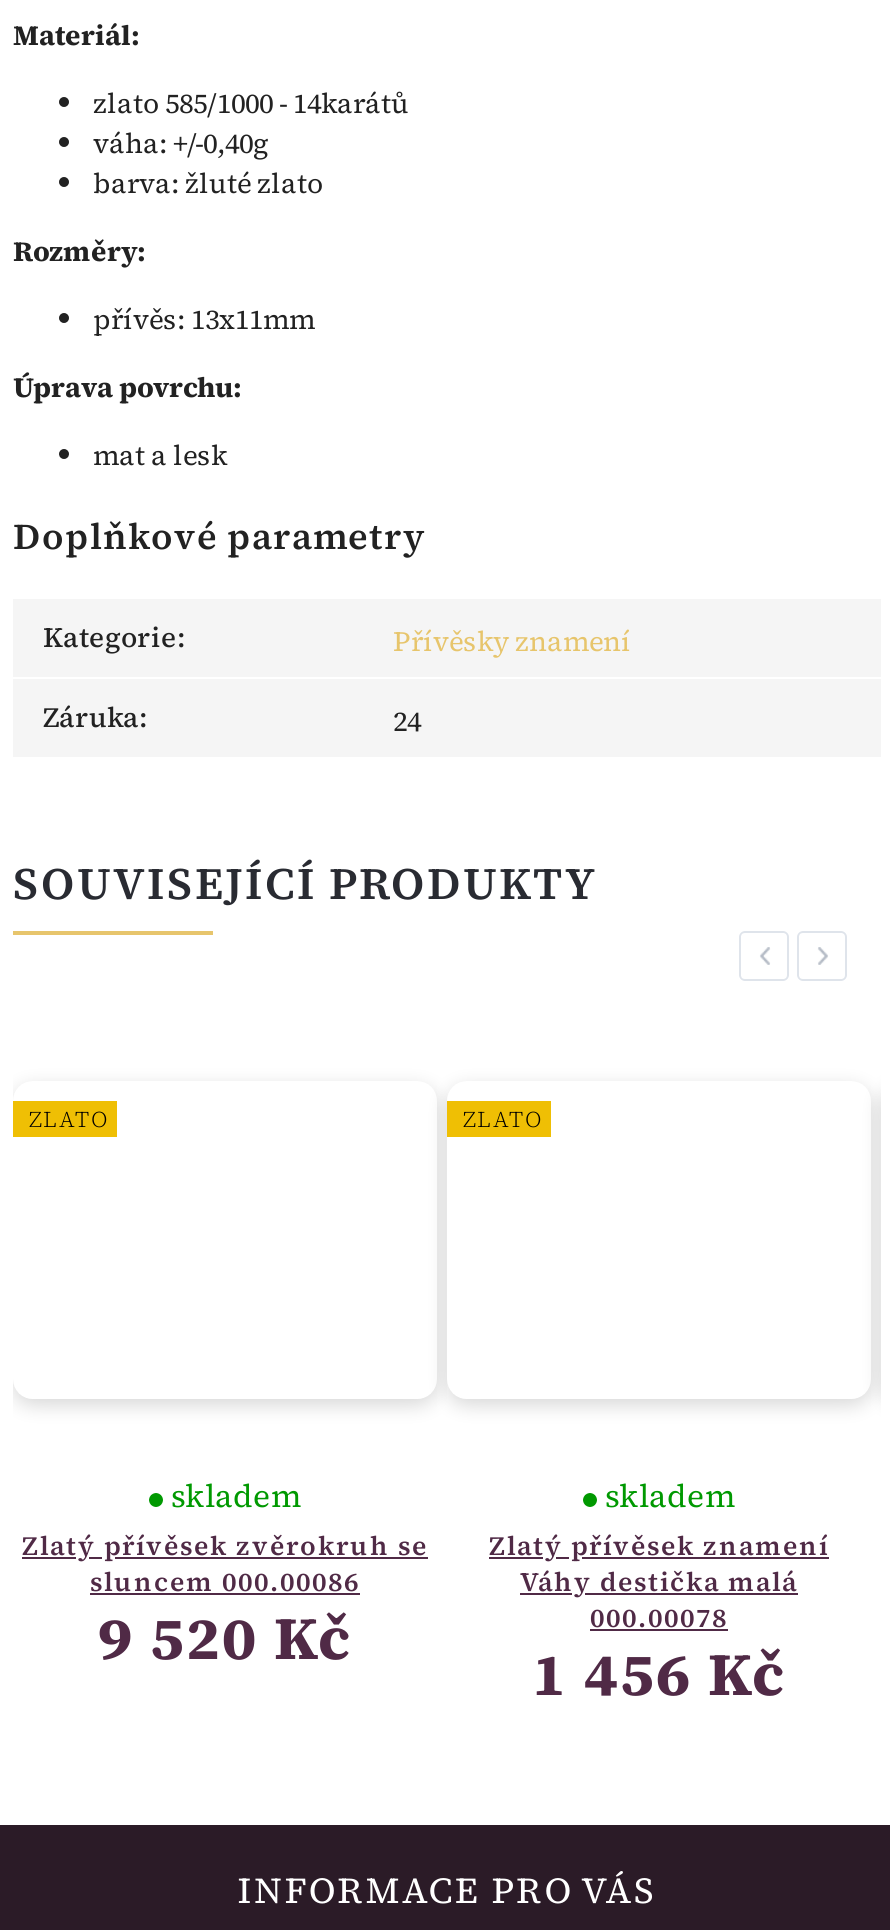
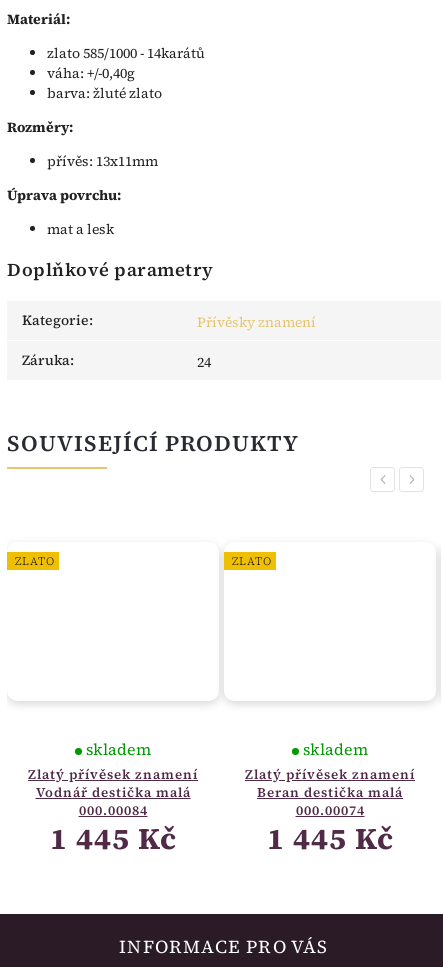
[22,1528,428,1600] Zlatý přívěsek zvěrokruh se | sluncem 000.00086 -> [28,765,198,819] Zlatý přívěsek znamení | Vodnář destička malá | 000.00084
[520,1564,798,1600] Váhy destička malá -> [257,783,403,801] Beran destička malá
[98,1598,352,1680] 9 520 Kč -> [49,818,176,859] 1 445 Kč
[590,1600,728,1636] 000.00078 -> [295,801,364,819] 000.00074
[532,1634,786,1716] 1 456 Kč -> [266,818,393,859] 1 445 Kč

